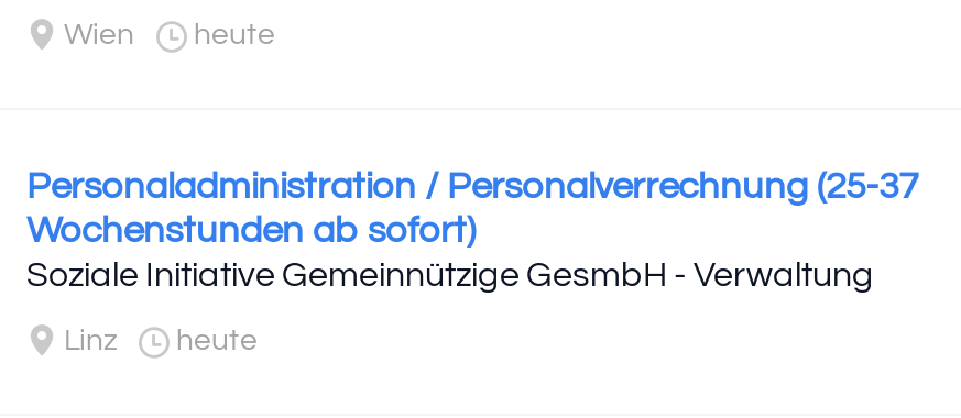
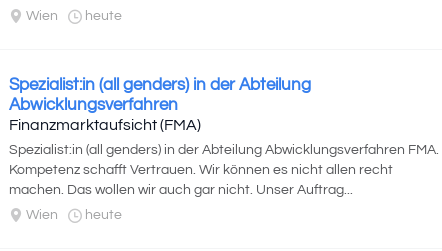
[26,167,918,356] Personaladministration / Personalverrechnung (25-37 | Wochenstunden ab sofort) | Soziale Initiative Gemeinnützige GesmbH - Verwaltung | Linz -> [9,76,439,222] Spezialist:in (all genders) in der Abteilung | Abwicklungsverfahren | Finanzmarktaufsicht (FMA) | Spezialist:in (all genders) in der Abteilung Abwicklungsverfahren FMA. | Kompetenz schafft Vertrauen. Wir können es nicht allen recht | machen. Das wollen wir auch gar nicht. Unser Auftrag... | Wien

